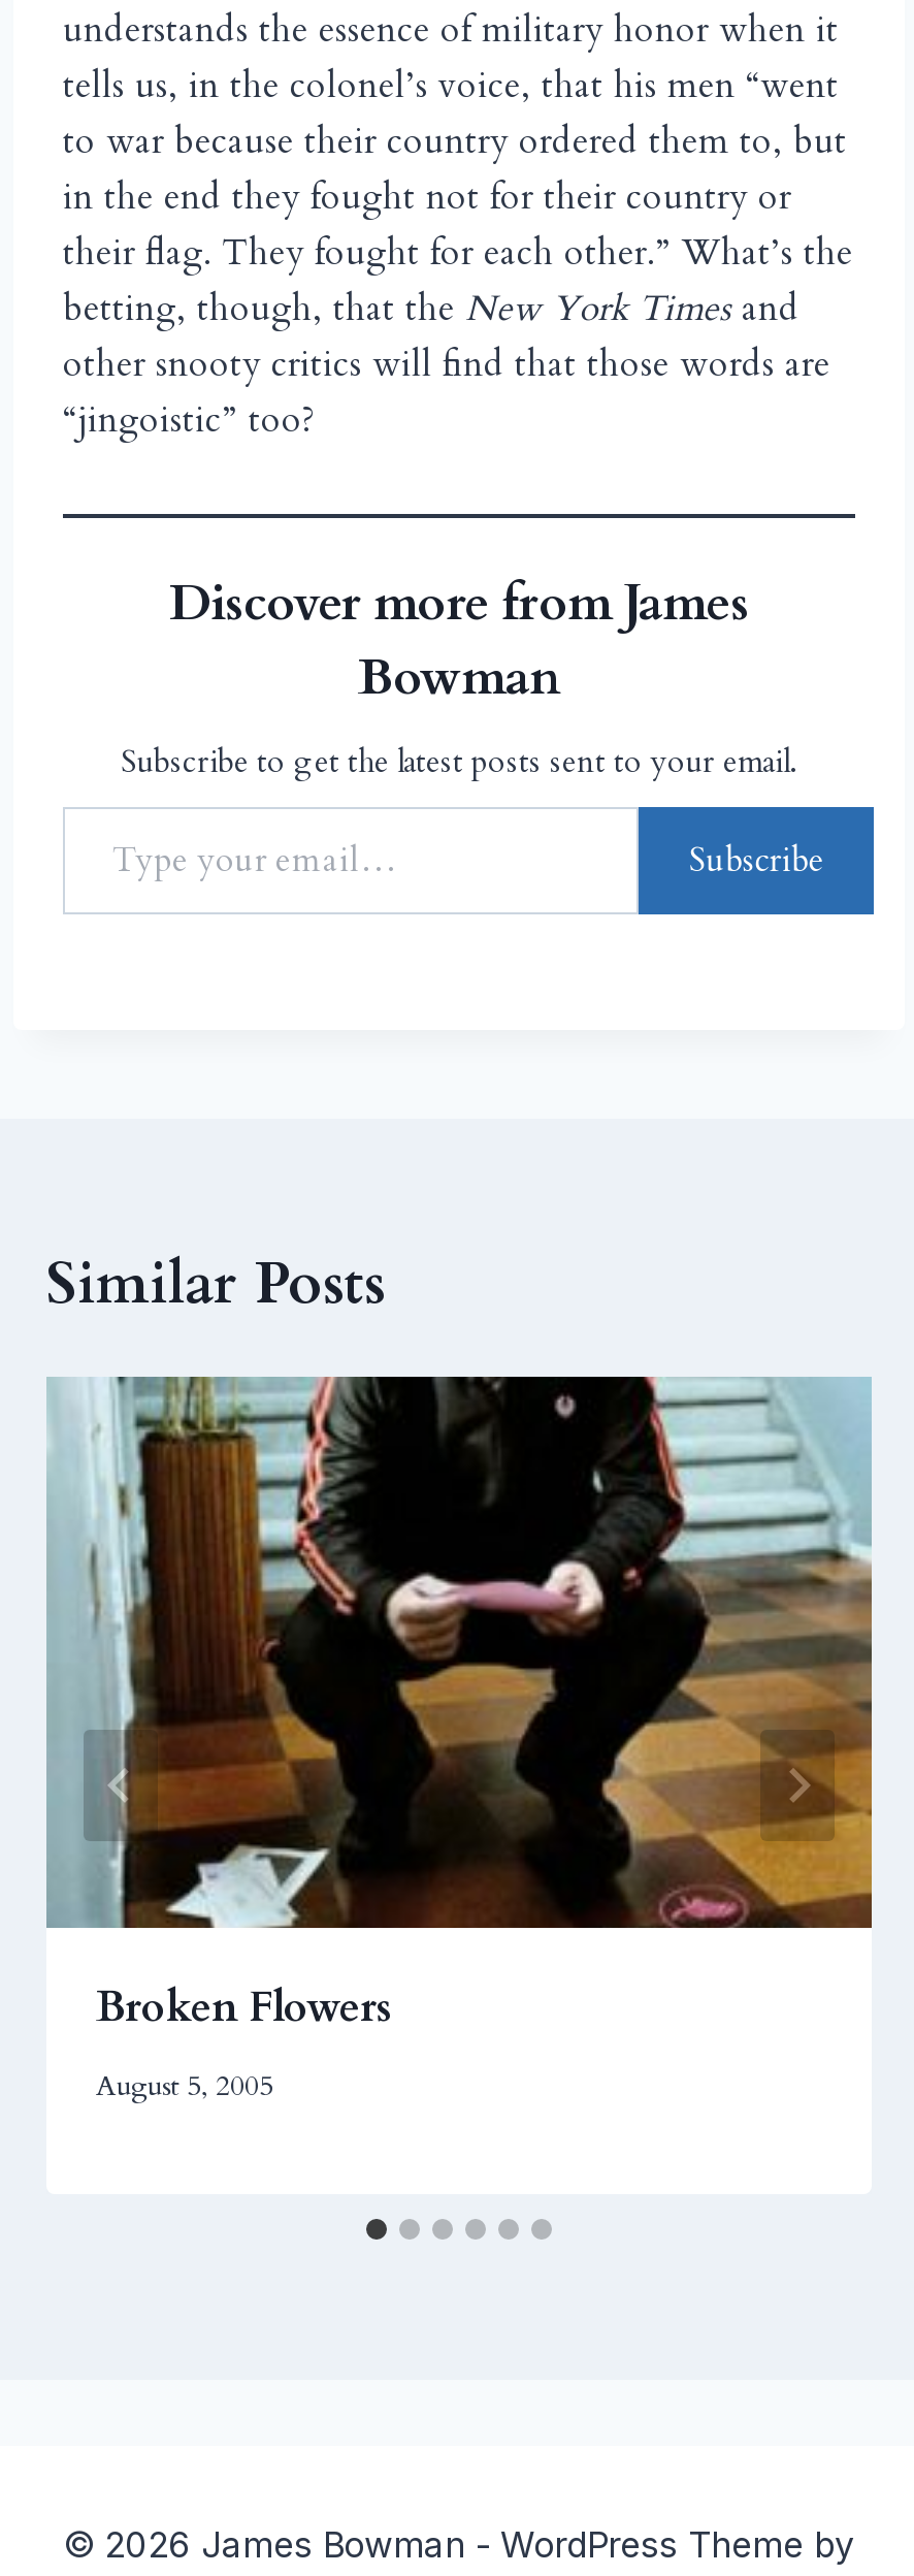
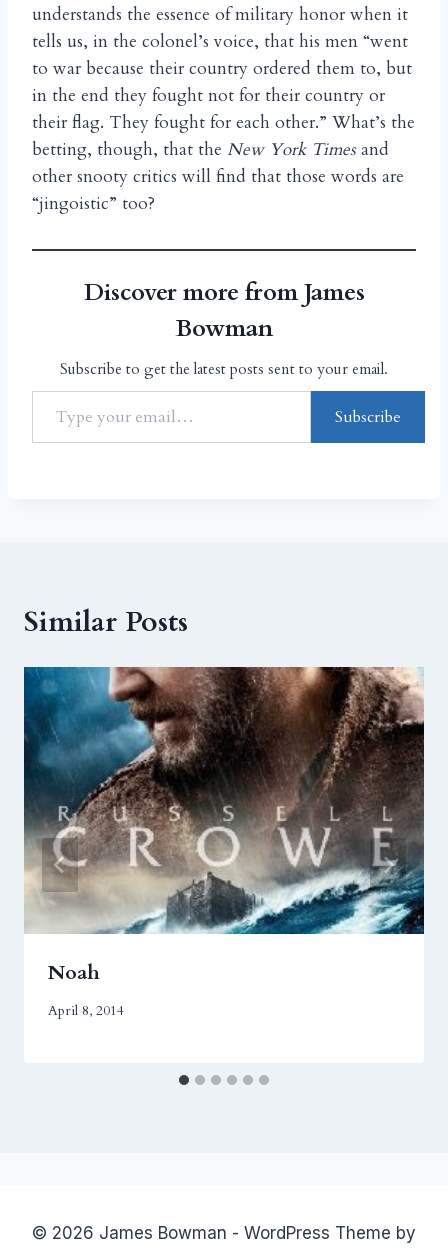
[46,1375,874,2035] [image] | Broken Flowers -> [23,666,425,986] [image] | Noah
[96,2069,273,2106] August 5, 2005 -> [48,1002,124,1020] April 8, 2014

